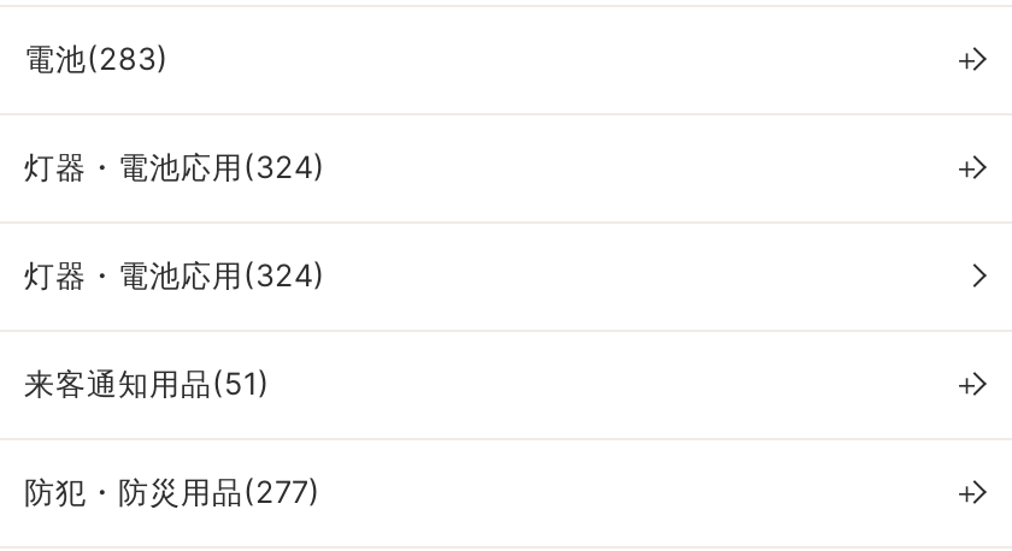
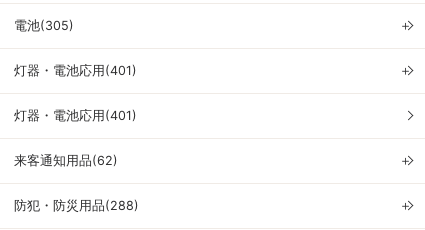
[24,41,169,77] 電池(283) -> [14,18,74,33] 電池(305)
[24,149,325,185] 灯器・電池応用(324) -> [14,63,137,78] 灯器・電池応用(401)
[24,257,325,294] 灯器・電池応用(324) -> [14,108,137,123] 灯器・電池応用(401)
[24,366,270,402] 来客通知用品(51) -> [14,153,118,168] 来客通知用品(62)
[24,474,320,510] 防犯・防災用品(277) -> [14,198,139,213] 防犯・防災用品(288)

